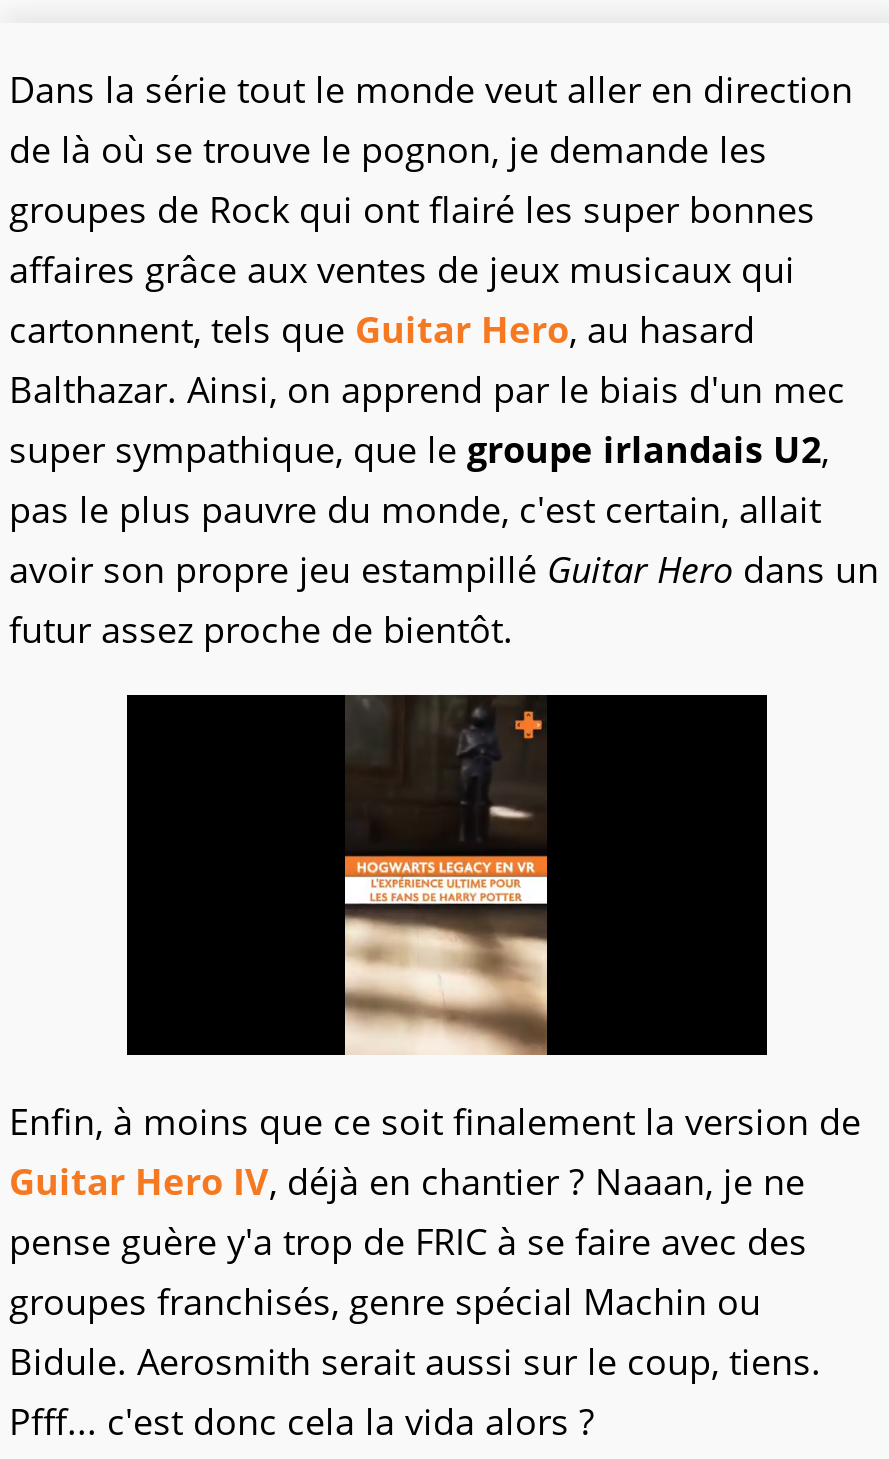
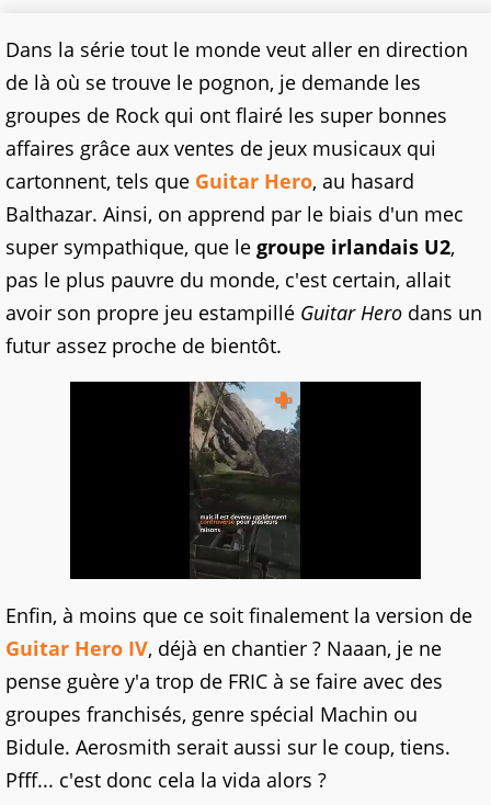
[343,693,549,1057] [image] -> [190,381,301,580] [image]

